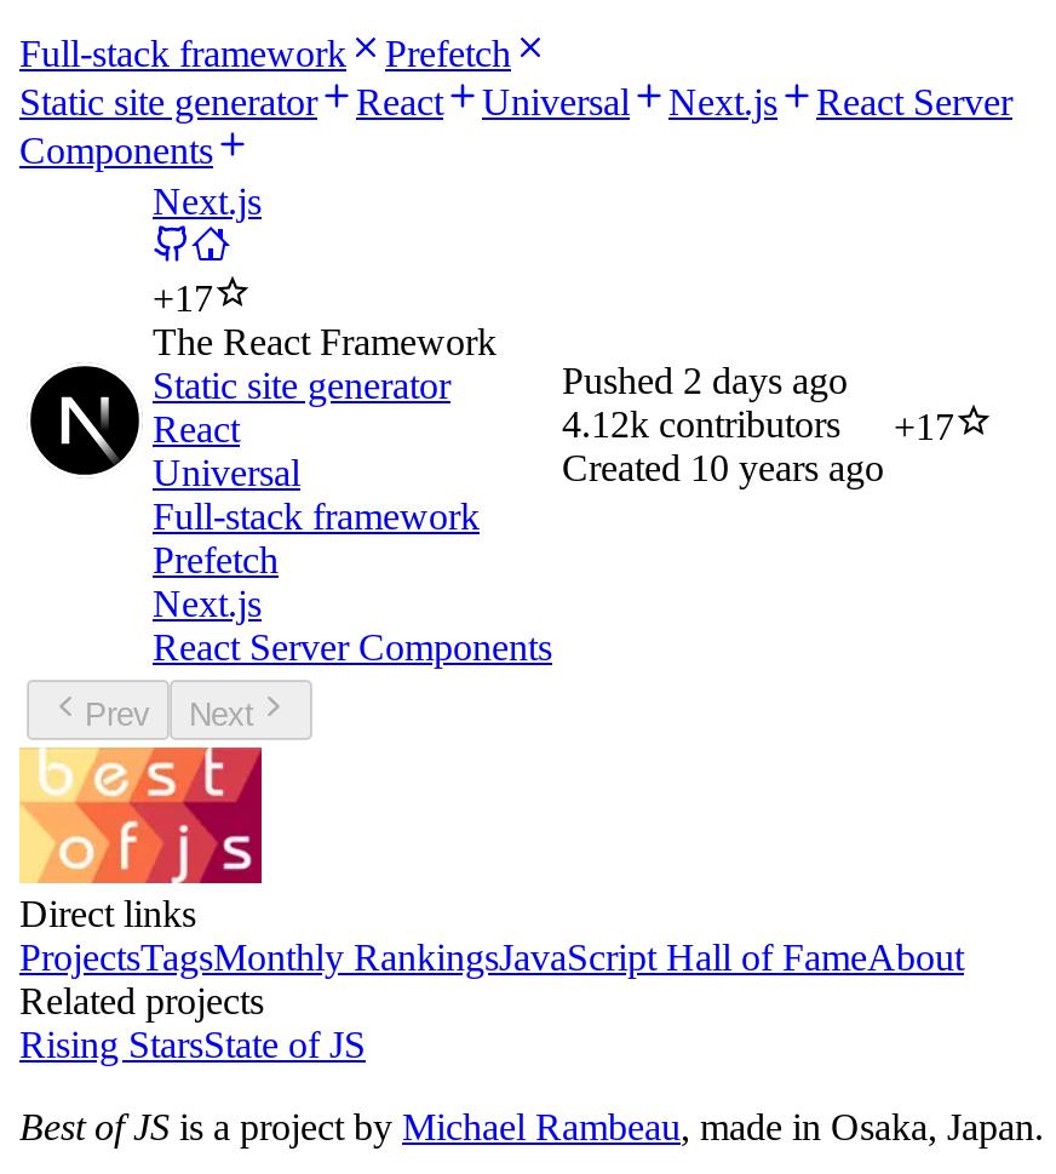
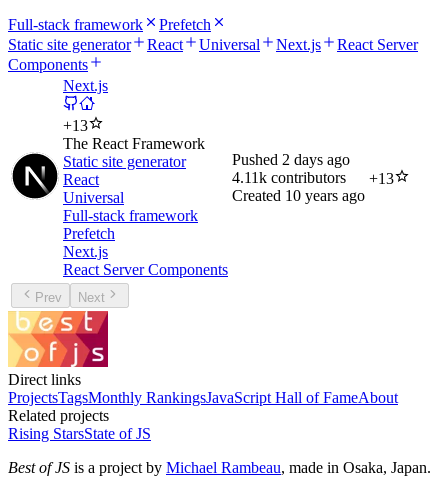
[153,277,213,319] +17 -> [63,117,88,134] +13
[562,403,840,445] 4.12k contributors -> [232,169,346,186] 4.11k contributors
[894,406,954,447] +17 -> [369,170,394,187] +13

